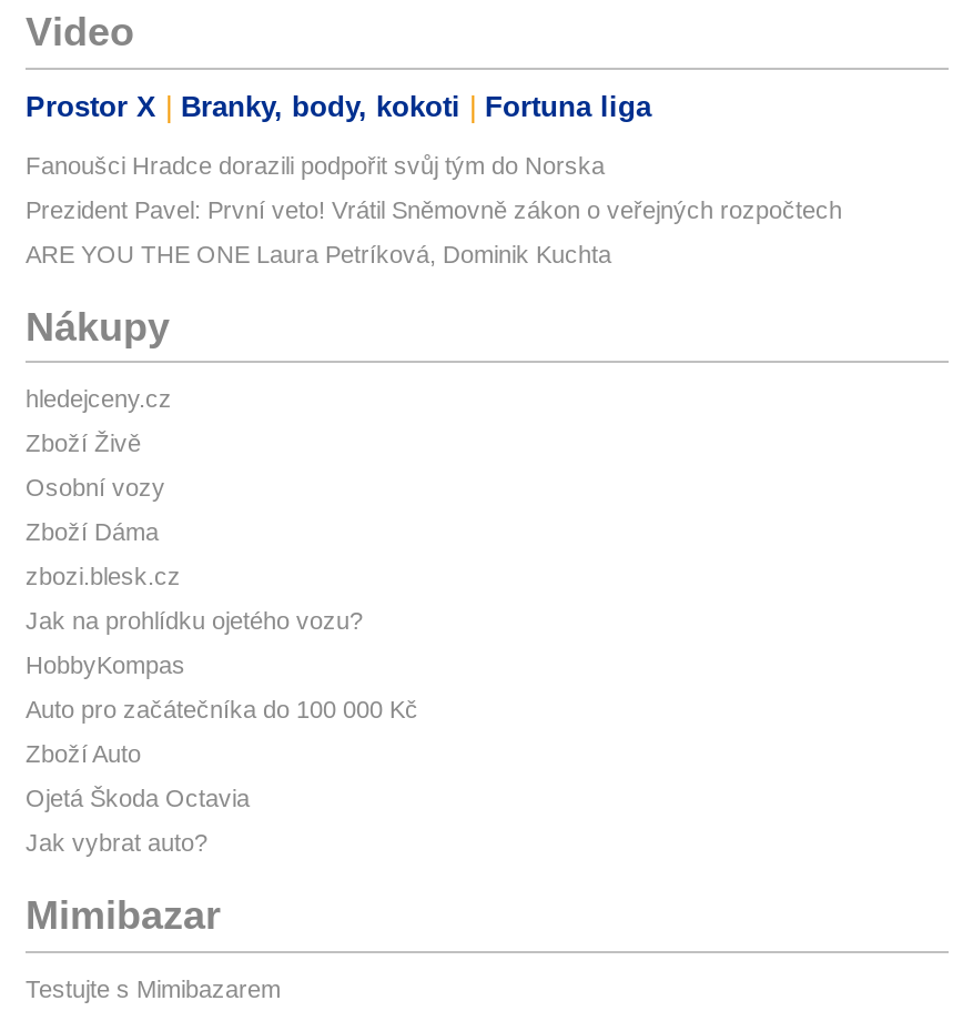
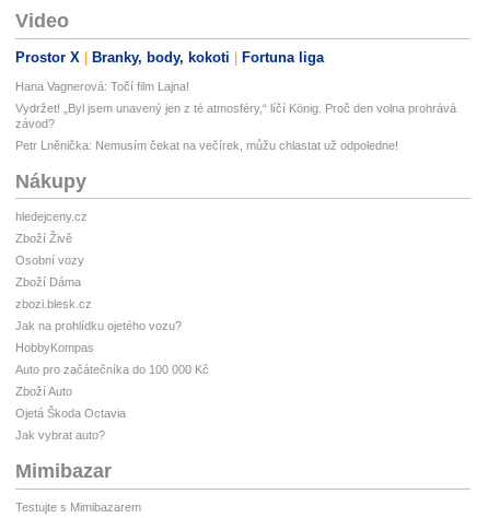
[26,152,605,178] Fanoušci Hradce dorazili podpořit svůj tým do Norska -> [15,80,189,93] Hana Vagnerová: Točí film Lajna!
[26,196,842,223] Prezident Pavel: První veto! Vrátil Sněmovně zákon o veřejných rozpočtech -> [15,102,456,130] Vydržet! „Byl jsem unavený jen z té atmosféry,“ líčí König. Proč den volna prohrává | závod?
[26,241,611,267] ARE YOU THE ONE Laura Petríková, Dominik Kuchta -> [15,139,398,152] Petr Lněnička: Nemusím čekat na večírek, můžu chlastat už odpoledne!

